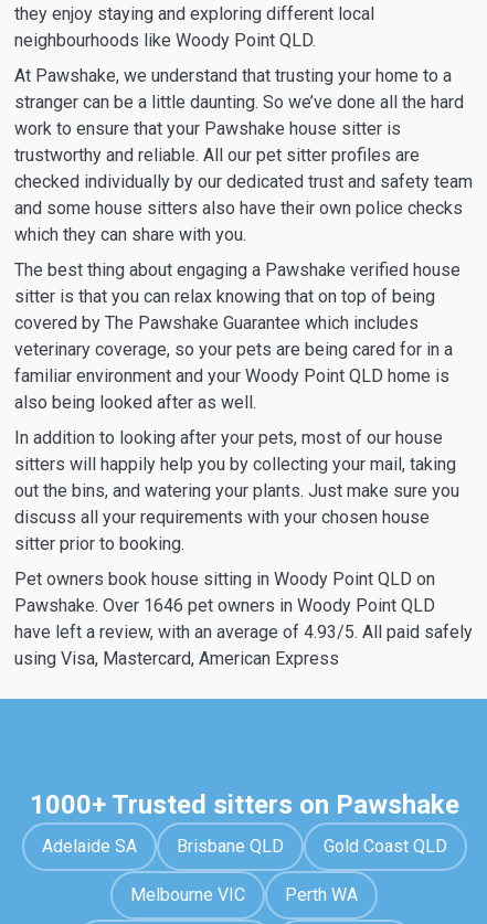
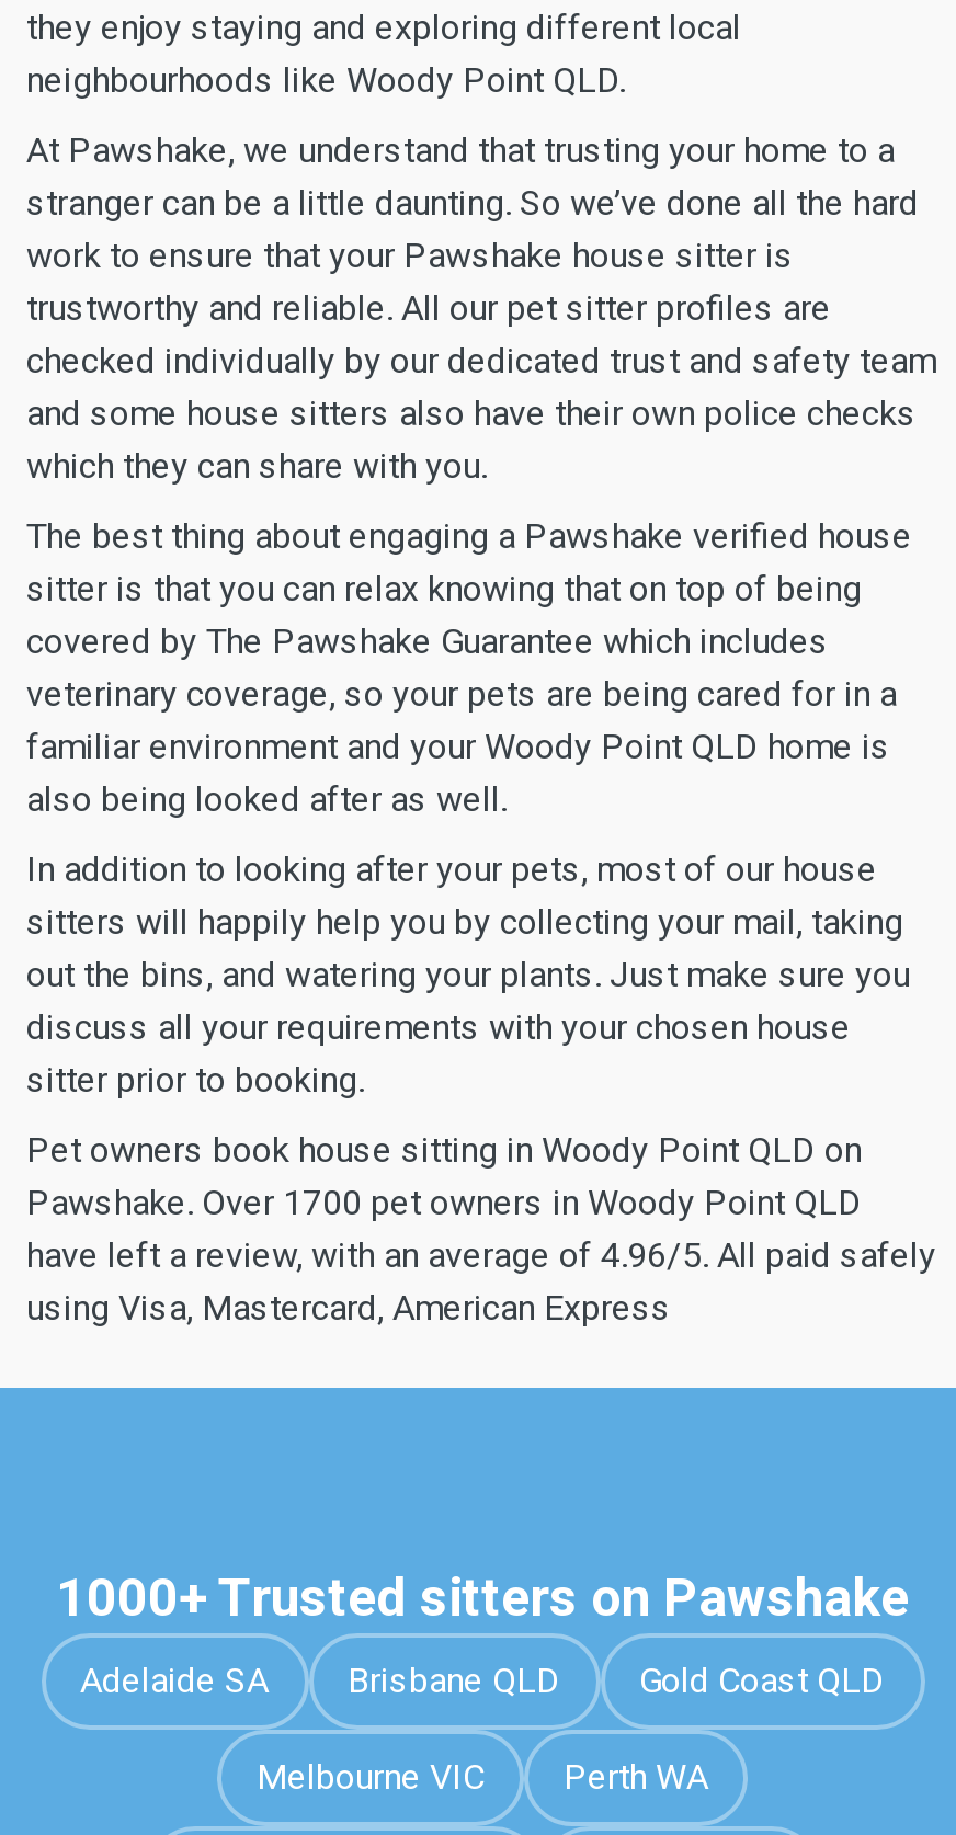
[14,595,435,616] Pawshake. Over 1646 pet owners in Woody Point QLD -> [26,1182,862,1223] Pawshake. Over 1700 pet owners in Woody Point QLD
[14,622,473,642] have left a review, with an average of 4.93/5. All paid safely -> [26,1234,936,1276] have left a review, with an average of 4.96/5. All paid safely

